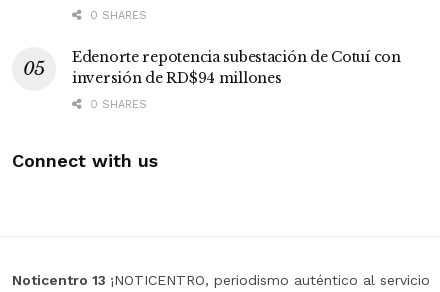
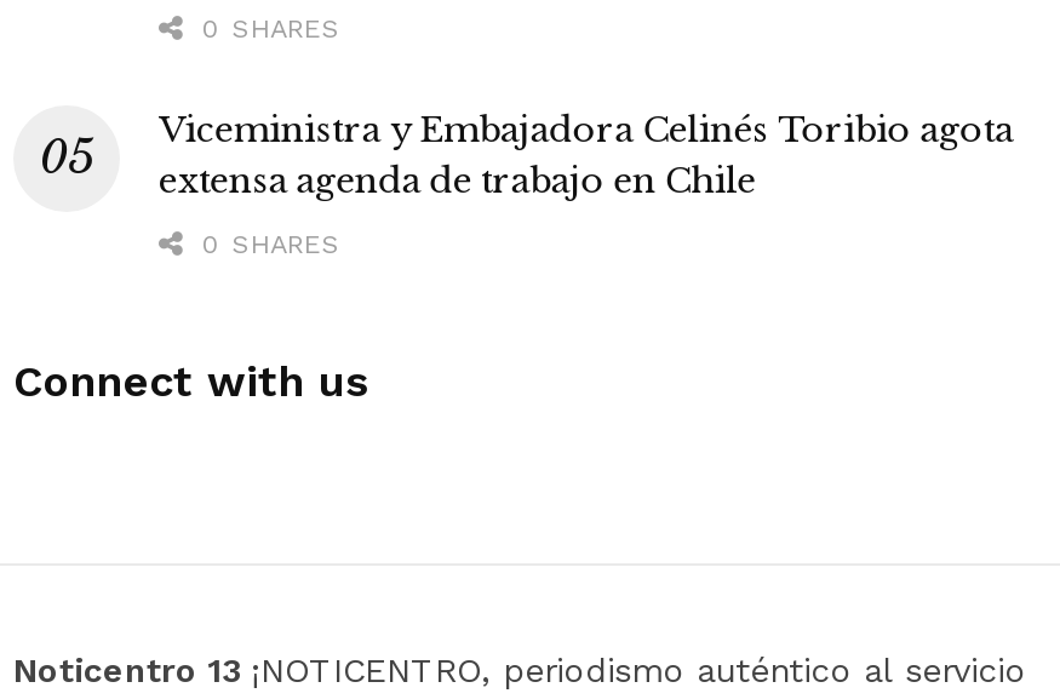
[72,48,401,87] Edenorte repotencia subestación de Cotuí con | inversión de RD$94 millones -> [159,108,1013,202] Viceministra y Embajadora Celinés Toribio agota | extensa agenda de trabajo en Chile

